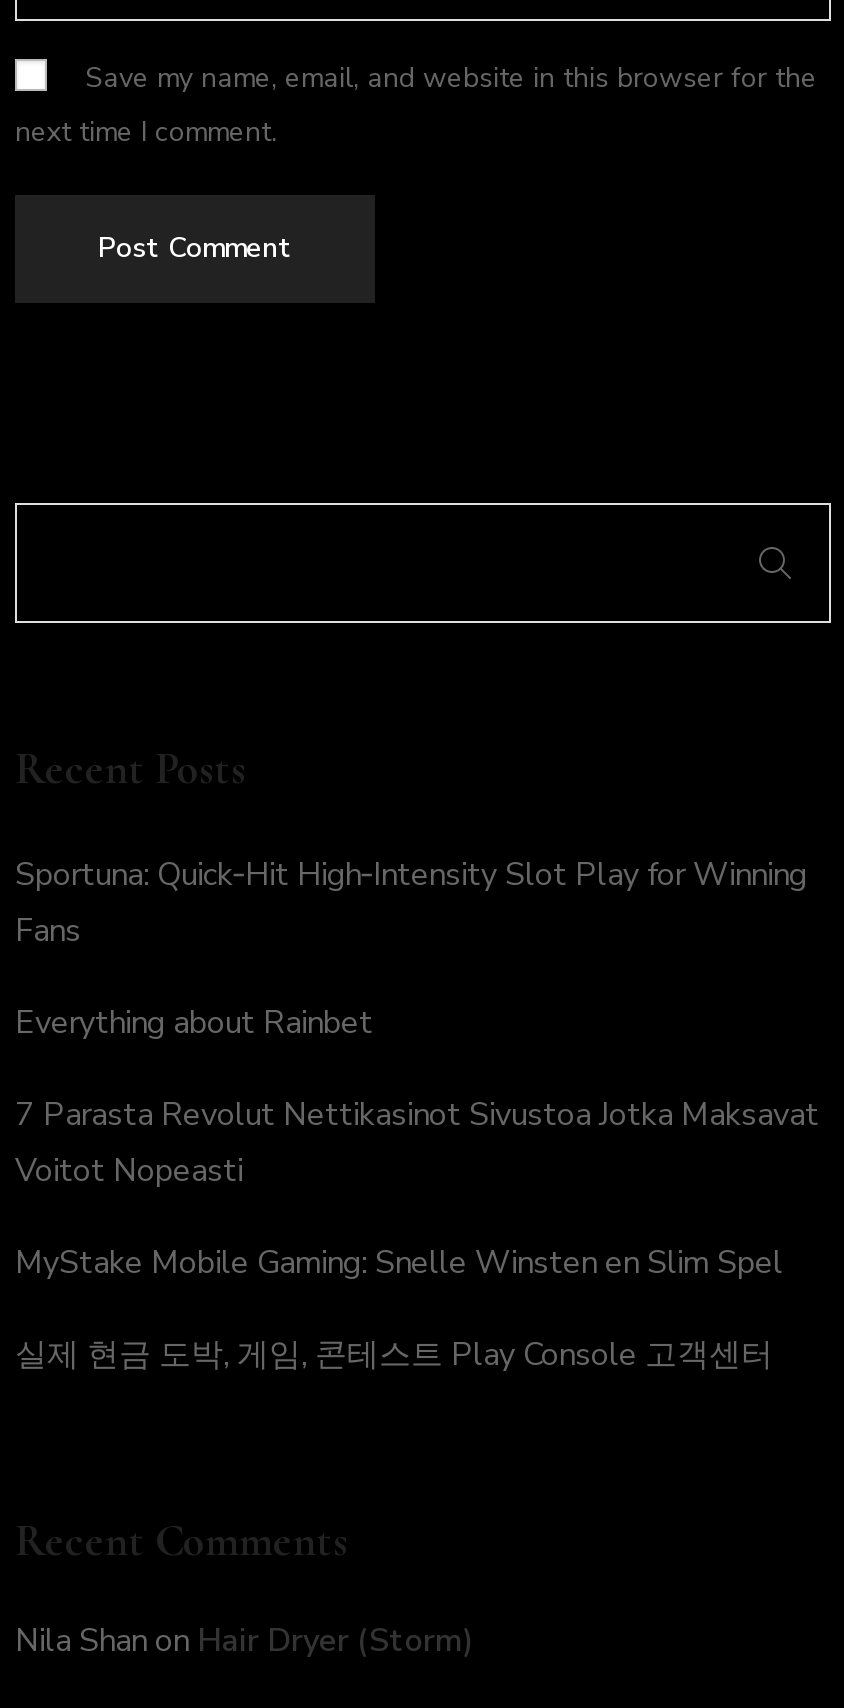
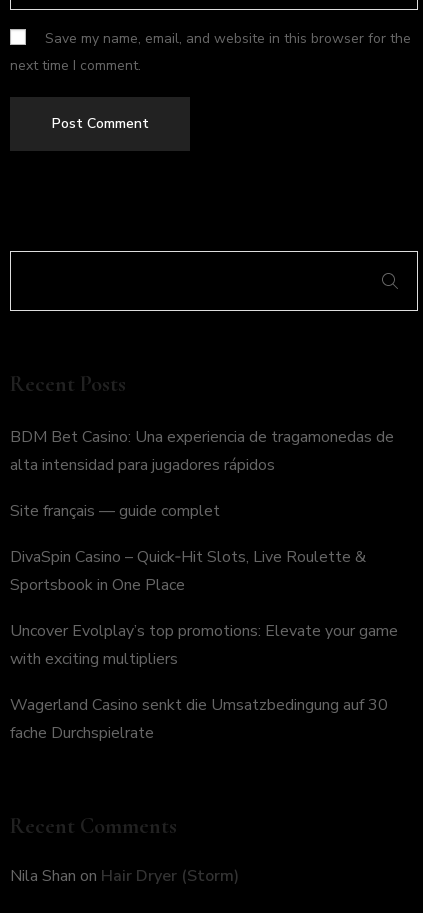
[15,852,807,952] Sportuna: Quick‑Hit High‑Intensity Slot Play for Winning | Fans -> [10,425,394,475] BDM Bet Casino: Una experiencia de tragamonedas de | alta intensidad para jugadores rápidos
[15,1000,373,1044] Everything about Rainbet -> [10,499,220,521] Site français — guide complet
[15,1092,819,1192] 7 Parasta Revolut Nettikasinot Sivustoa Jotka Maksavat | Voitot Nopeasti -> [10,545,366,595] DivaSpin Casino – Quick‑Hit Slots, Live Roulette & | Sportsbook in One Place
[15,1240,783,1284] MyStake Mobile Gaming: Snelle Winsten en Slim Spel -> [10,619,398,669] Uncover Evolplay’s top promotions: Elevate your game | with exciting multipliers
[15,1332,773,1376] 실제 현금 도박, 게임, 콘테스트 Play Console 고객센터 -> [10,693,388,743] Wagerland Casino senkt die Umsatzbedingung auf 30 | fache Durchspielrate

